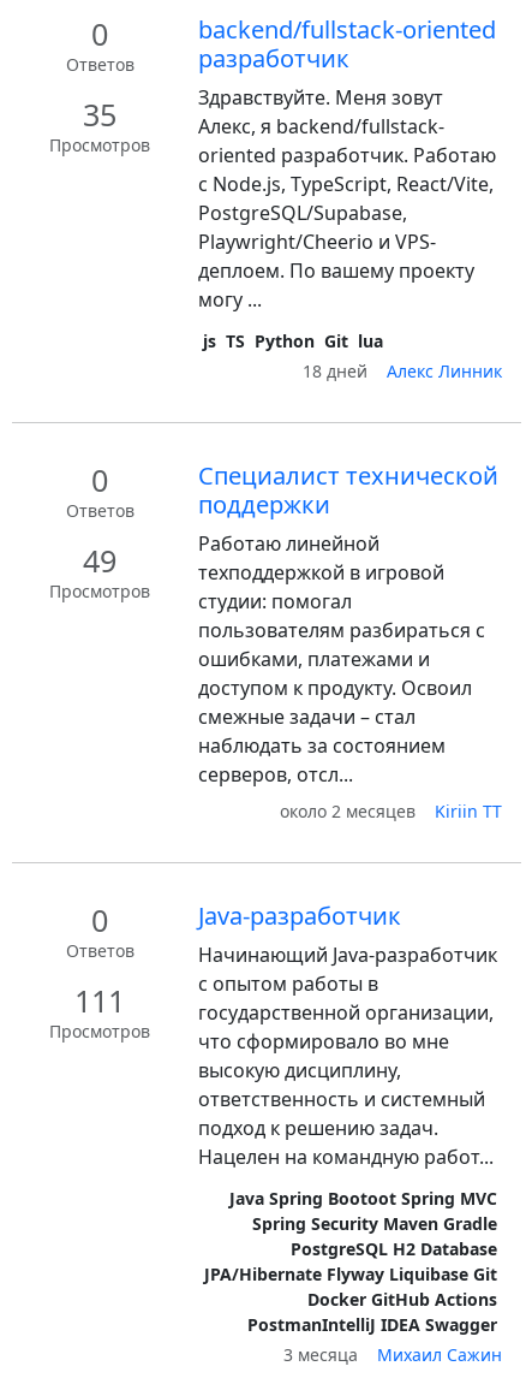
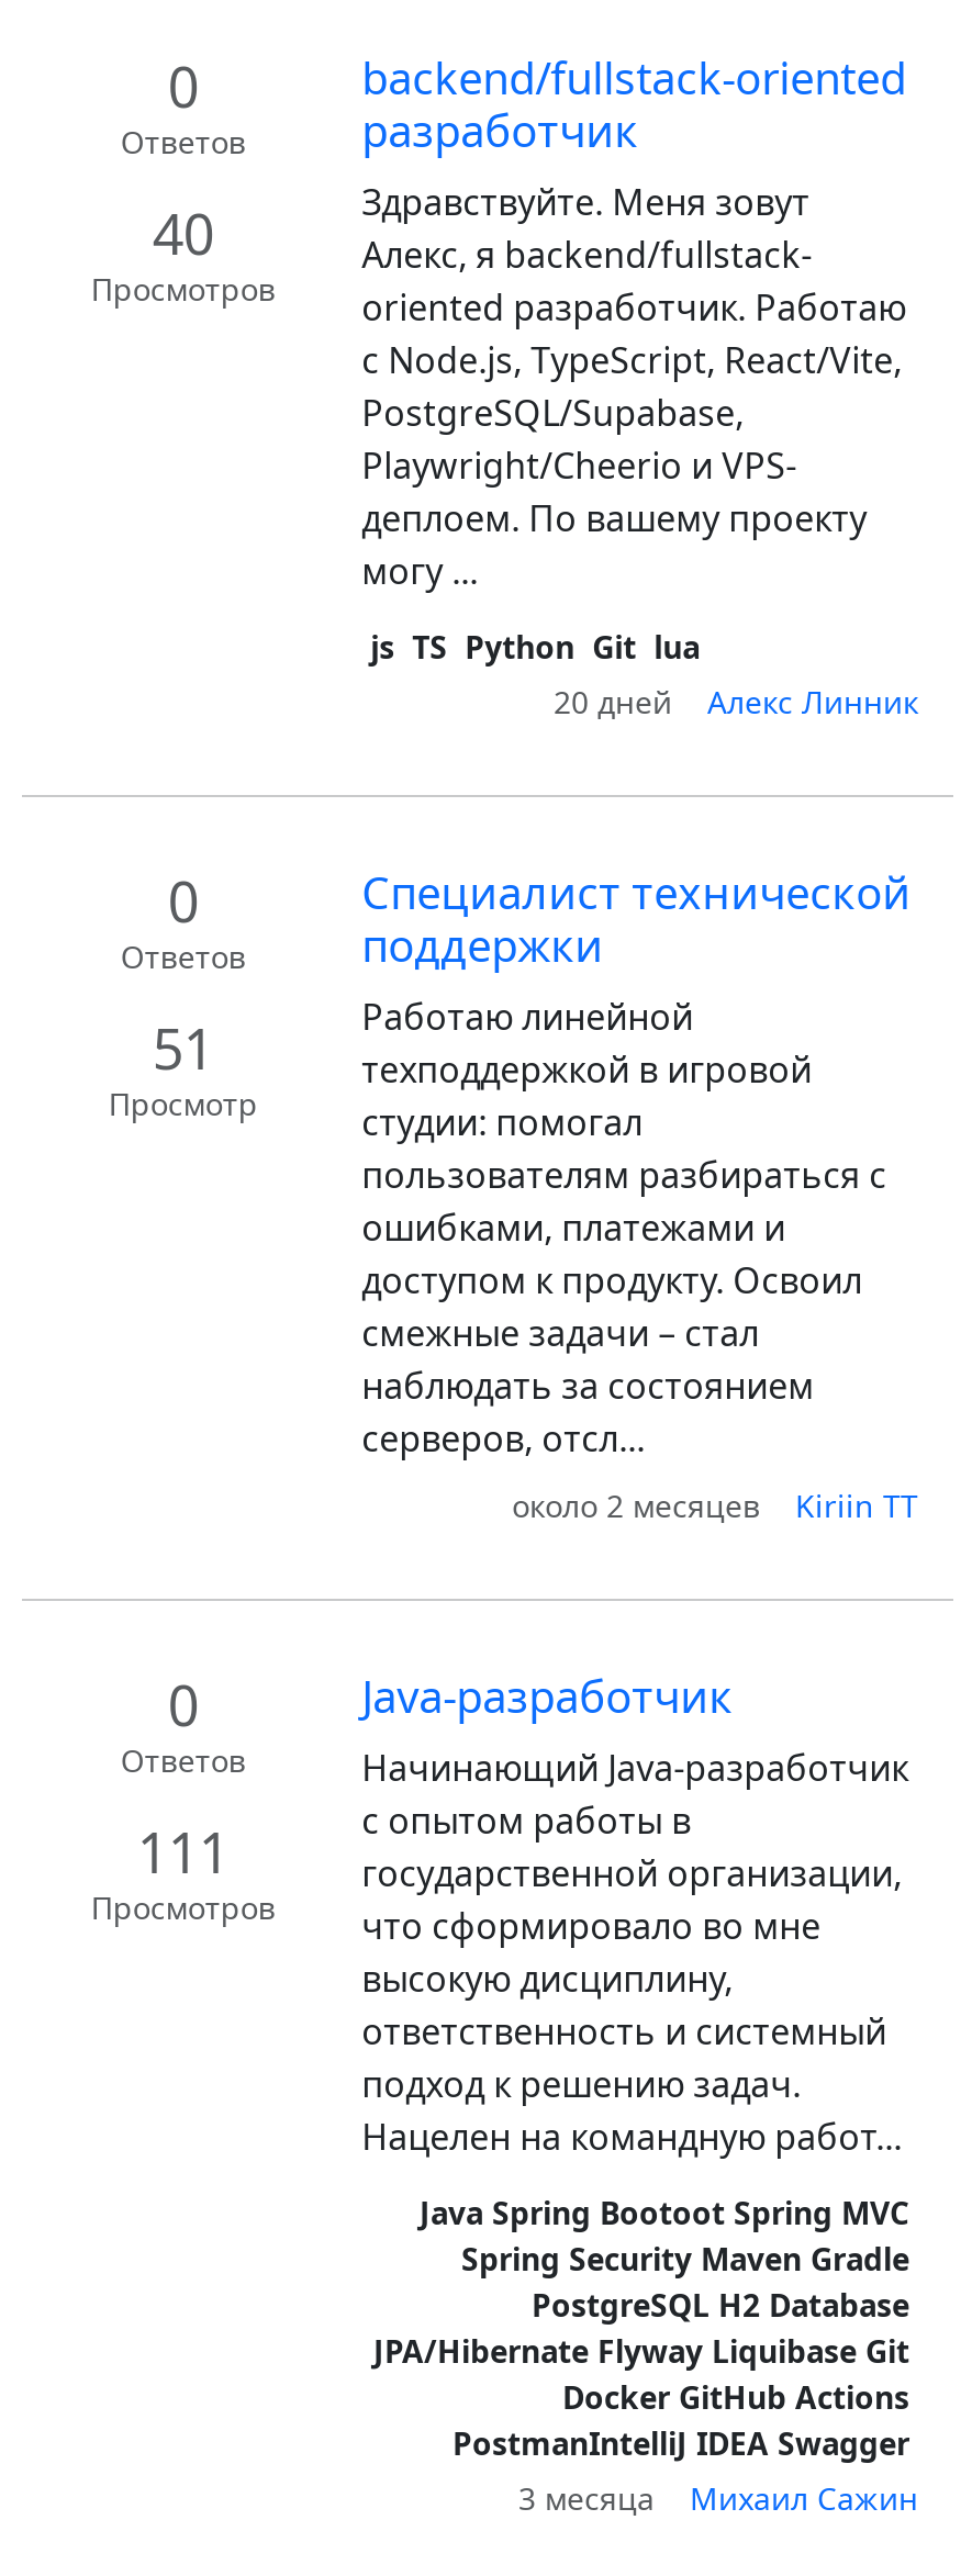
[83,94,117,135] 35 -> [152,195,214,270] 40
[303,360,502,382] 18 дней Алекс Линник -> [554,681,918,723] 20 дней Алекс Линник
[50,540,150,602] 49 | Просмотров -> [108,1010,258,1124] 51 | Просмотр

